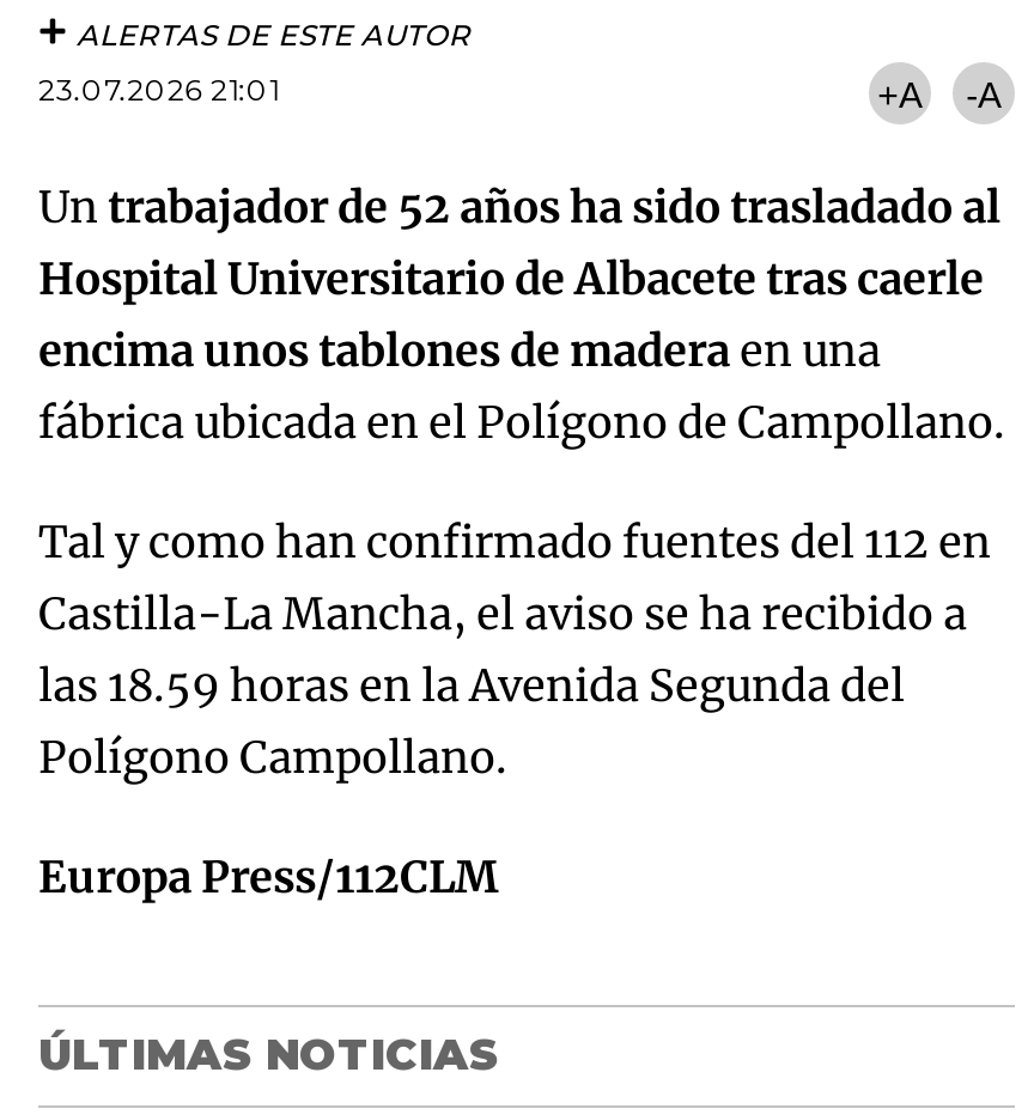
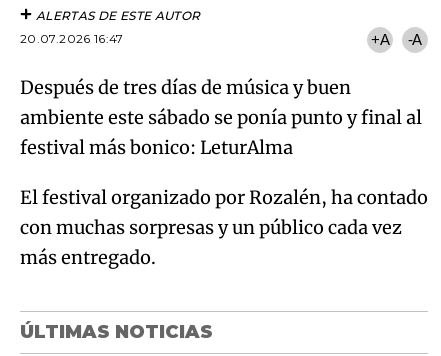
[38,72,280,108] 23.07.2026 21:01 -> [20,31,124,46] 20.07.2026 16:47
[38,180,1005,905] Un trabajador de 52 años ha sido trasladado al | Hospital Universitario de Albacete tras caerle | encima unos tablones de madera en una | fábrica ubicada en el Polígono de Campollano. | Tal y como han confirmado fuentes del 112 en | Castilla-La Mancha, el aviso se ha recibido a | las 18.59 horas en la Avenida Segunda del | Polígono Campollano. | Europa Press/112CLM -> [20,76,428,269] Después de tres días de música y buen | ambiente este sábado se ponía punto y final al | festival más bonico: LeturAlma | El festival organizado por Rozalén, ha contado | con muchas sorpresas y un público cada vez | más entregado.

